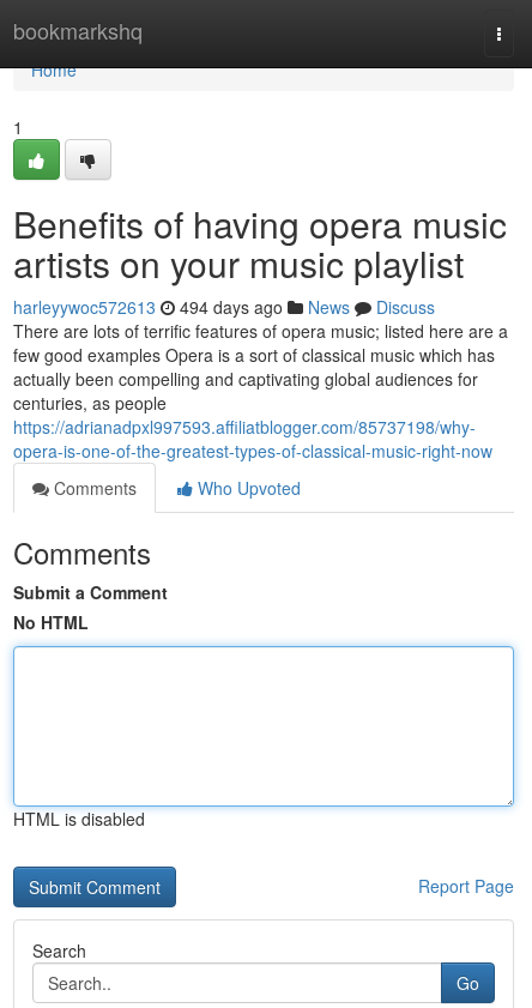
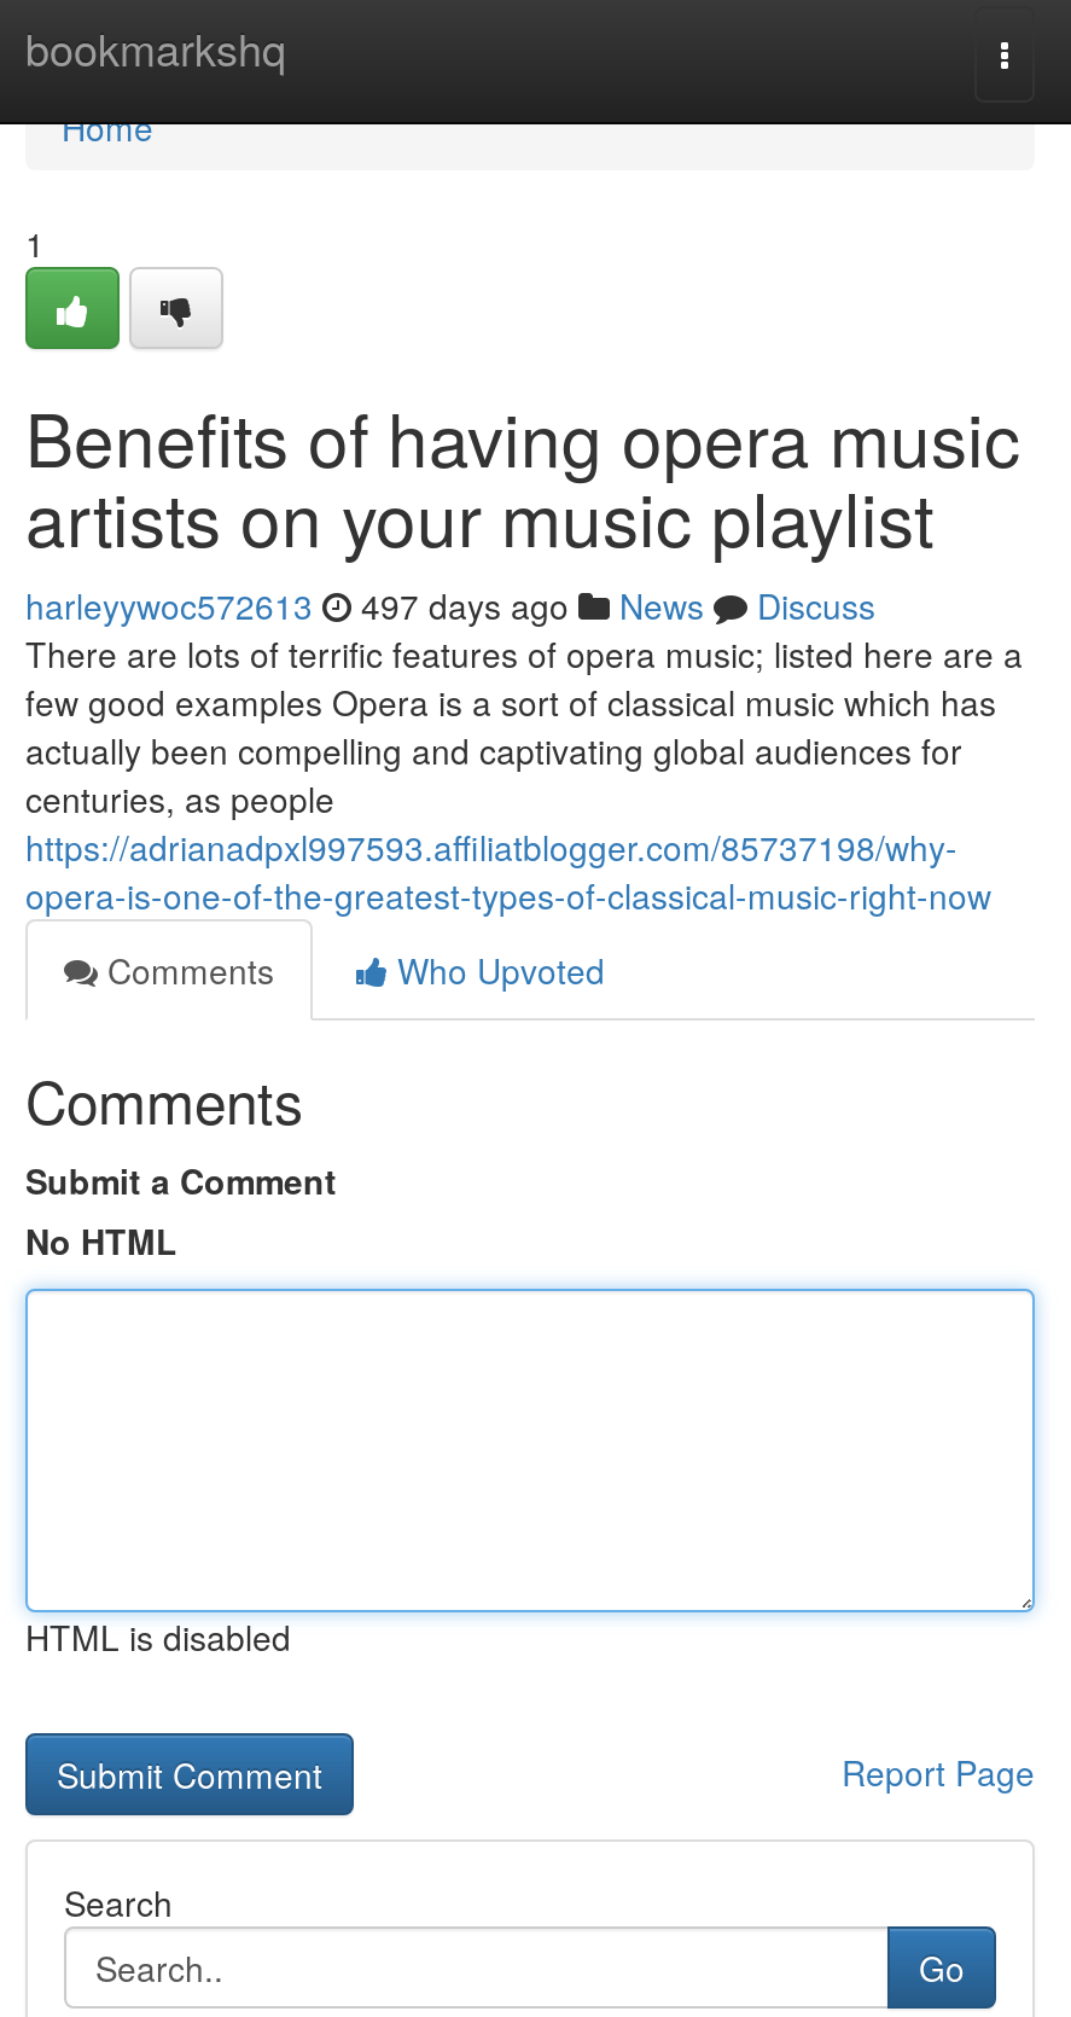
[13,295,435,319] harleyywoc572613 494 days ago News Discuss -> [25,581,875,629] harleyywoc572613 497 days ago News Discuss

